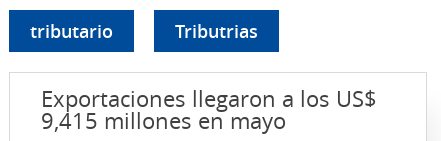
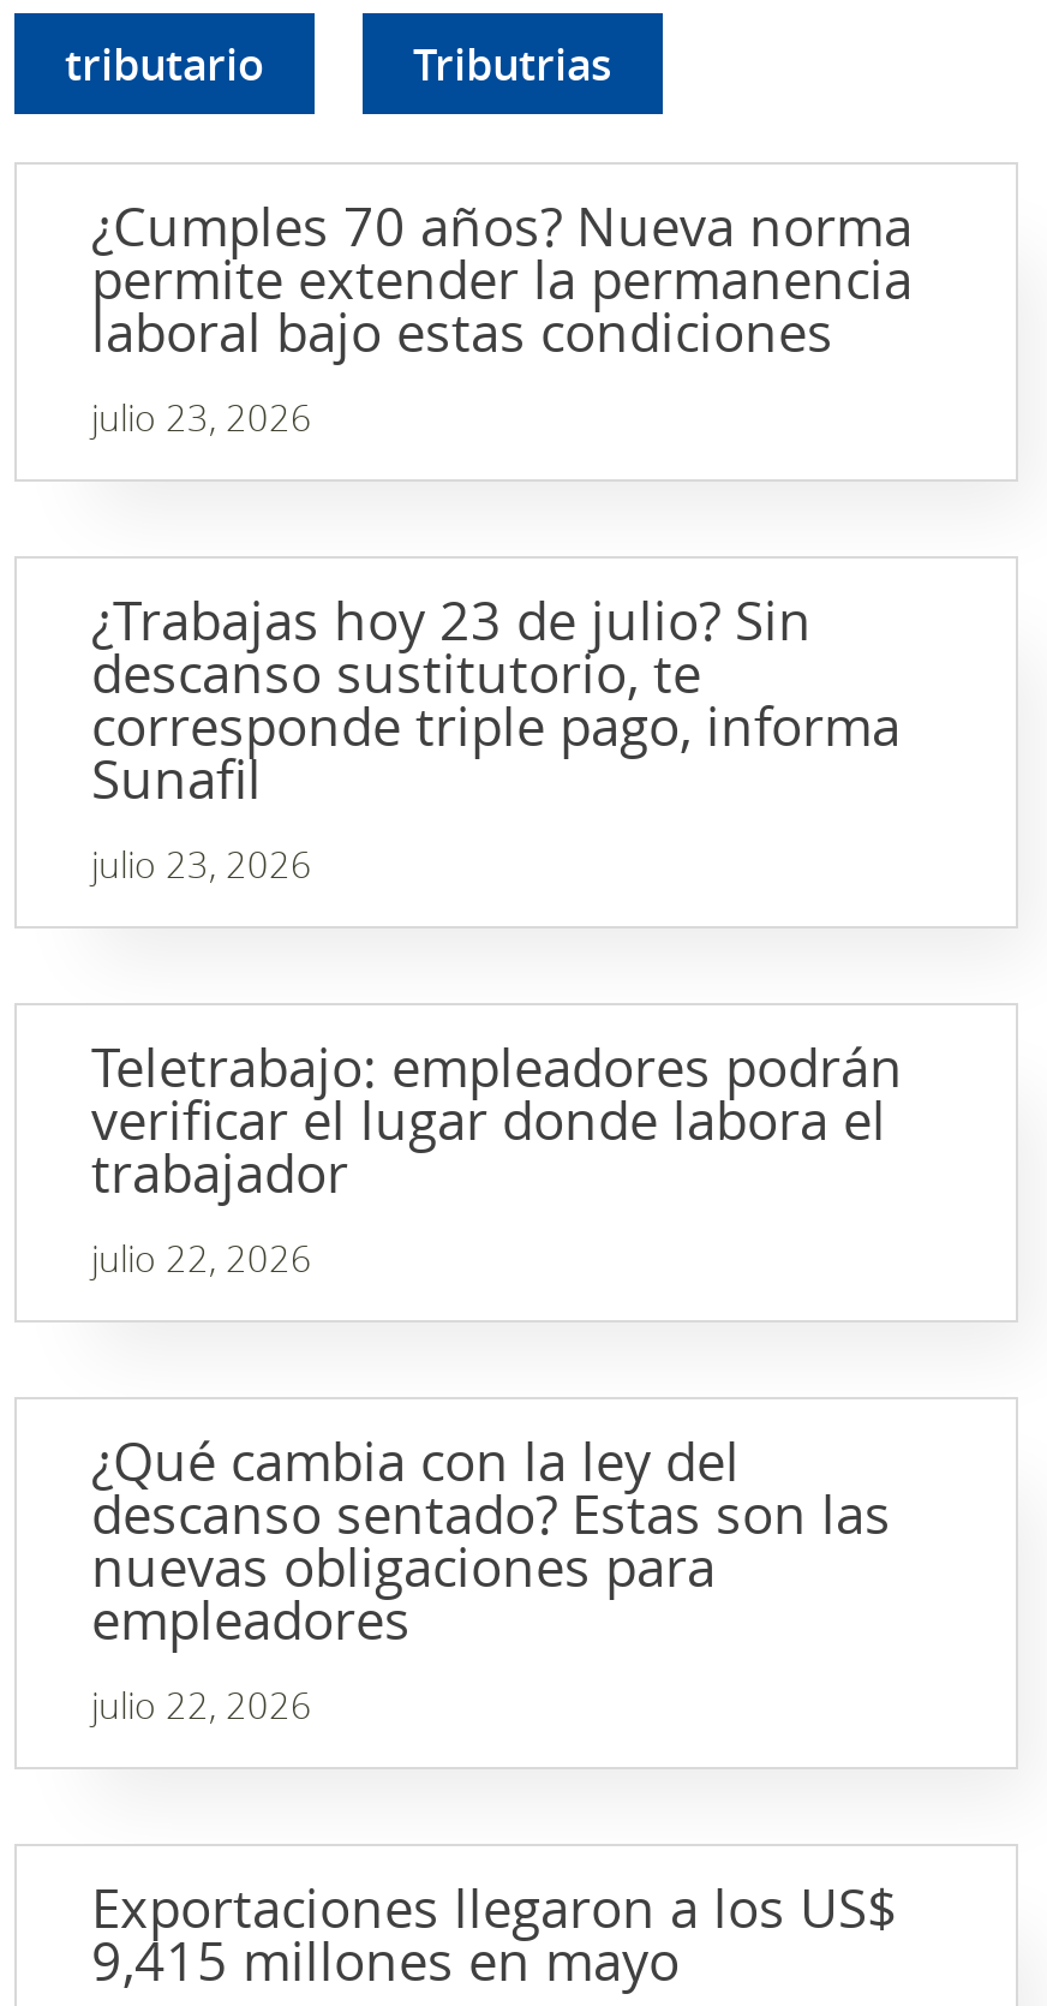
none -> [91,191,913,1729] ¿Cumples 70 años? Nueva norma | permite extender la permanencia | laboral bajo estas condiciones | julio 23, 2026 | ¿Trabajas hoy 23 de julio? Sin | descanso sustitutorio, te | corresponde triple pago, informa | Sunafil | julio 23, 2026 | Teletrabajo: empleadores podrán | verificar el lugar donde labora el | trabajador | julio 22, 2026 | ¿Qué cambia con la ley del | descanso sentado? Estas son las | nuevas obligaciones para | empleadores | julio 22, 2026

